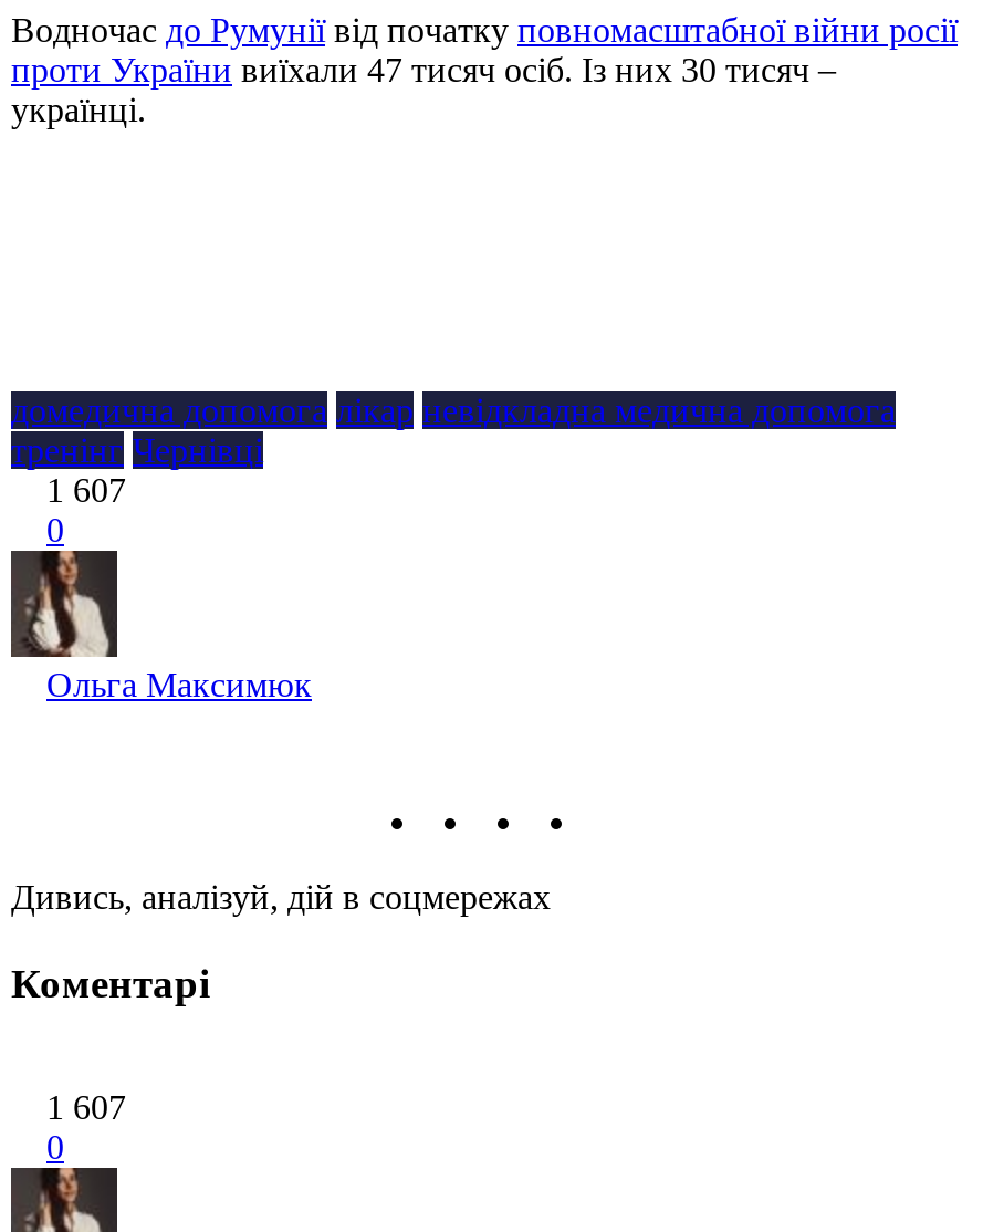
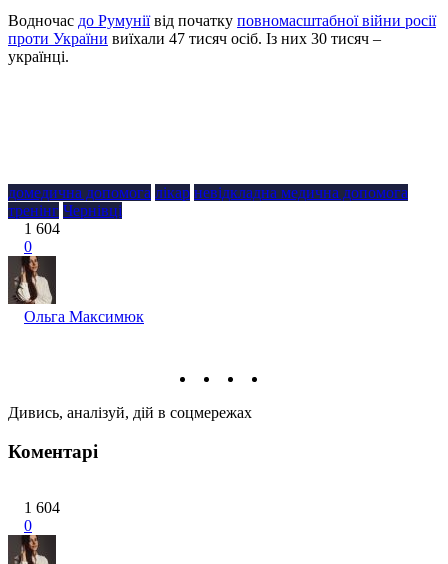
[46,471,126,509] 1 607 -> [24,220,60,237] 1 604
[46,1089,126,1126] 1 607 -> [24,499,60,516] 1 604

